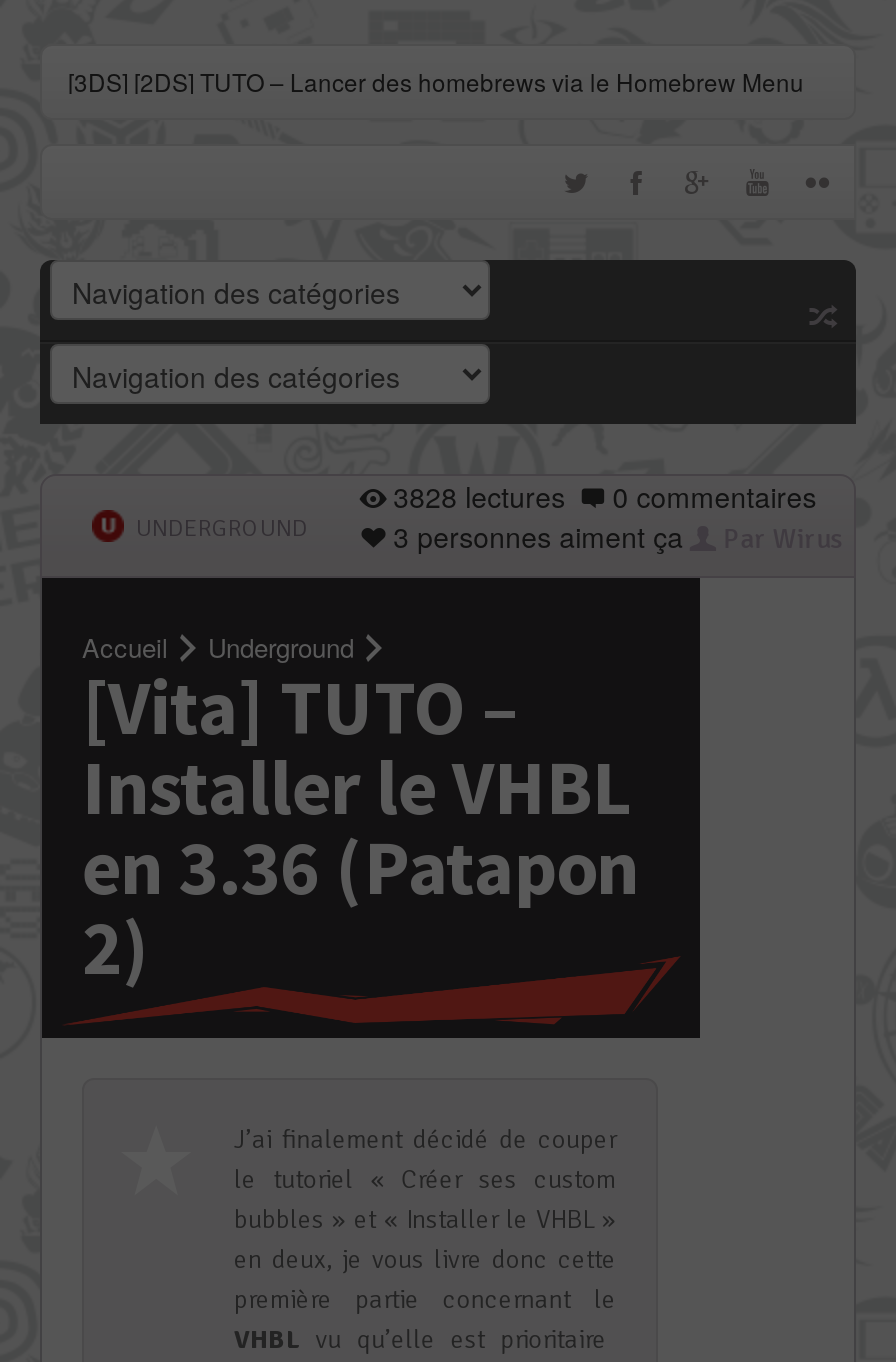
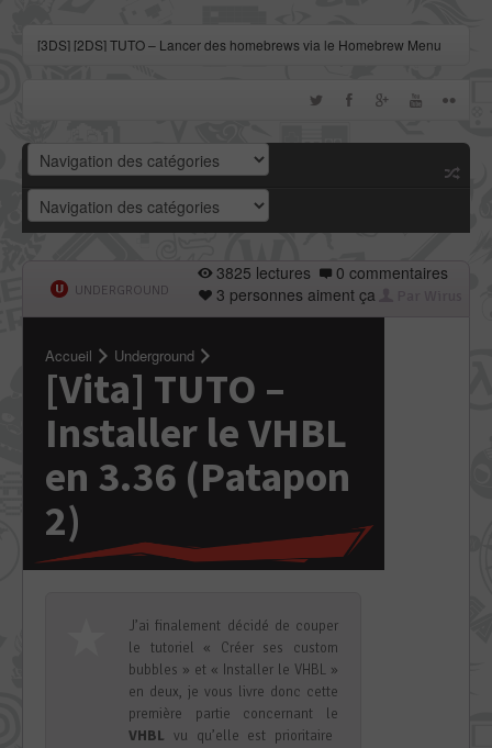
[393,477,816,517] 3828 lectures 0 commentaires -> [216,262,448,284] 3825 lectures 0 commentaires

